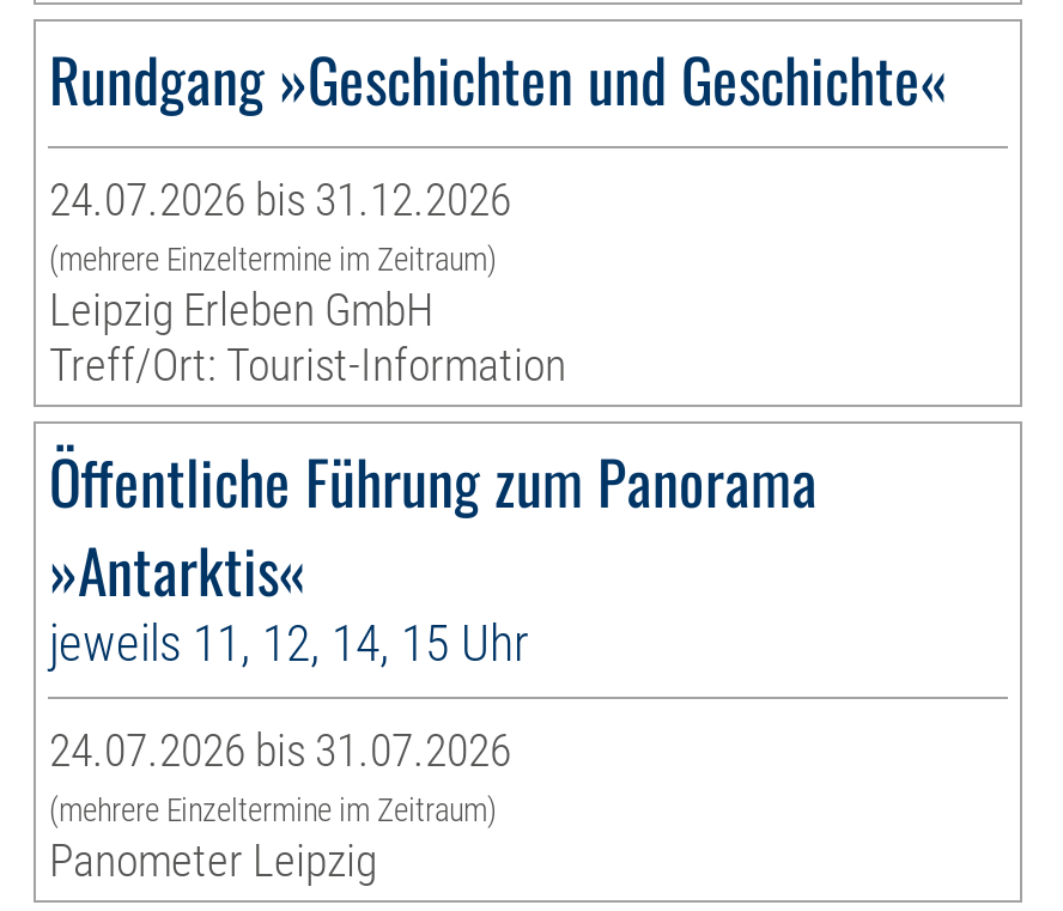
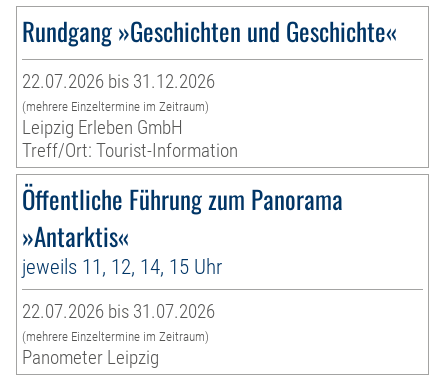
[49,173,511,228] 24.07.2026 bis 31.12.2026 -> [22,70,215,93] 22.07.2026 bis 31.12.2026
[49,724,511,779] 24.07.2026 bis 31.07.2026 -> [22,300,215,323] 22.07.2026 bis 31.07.2026

